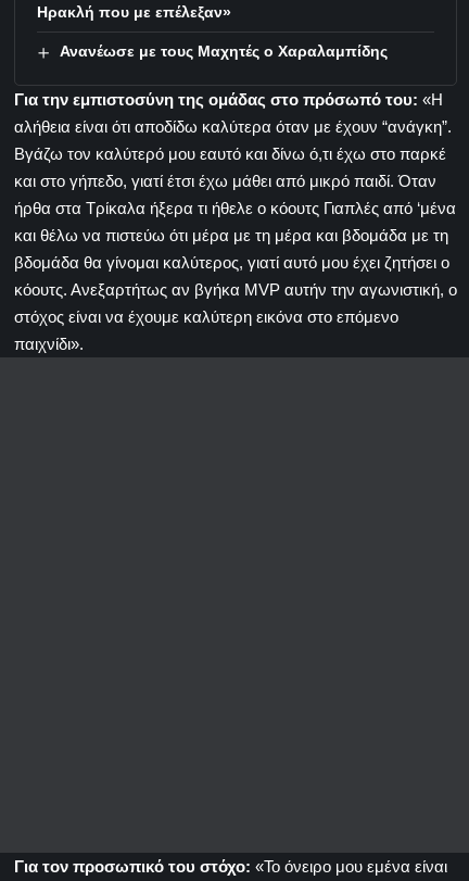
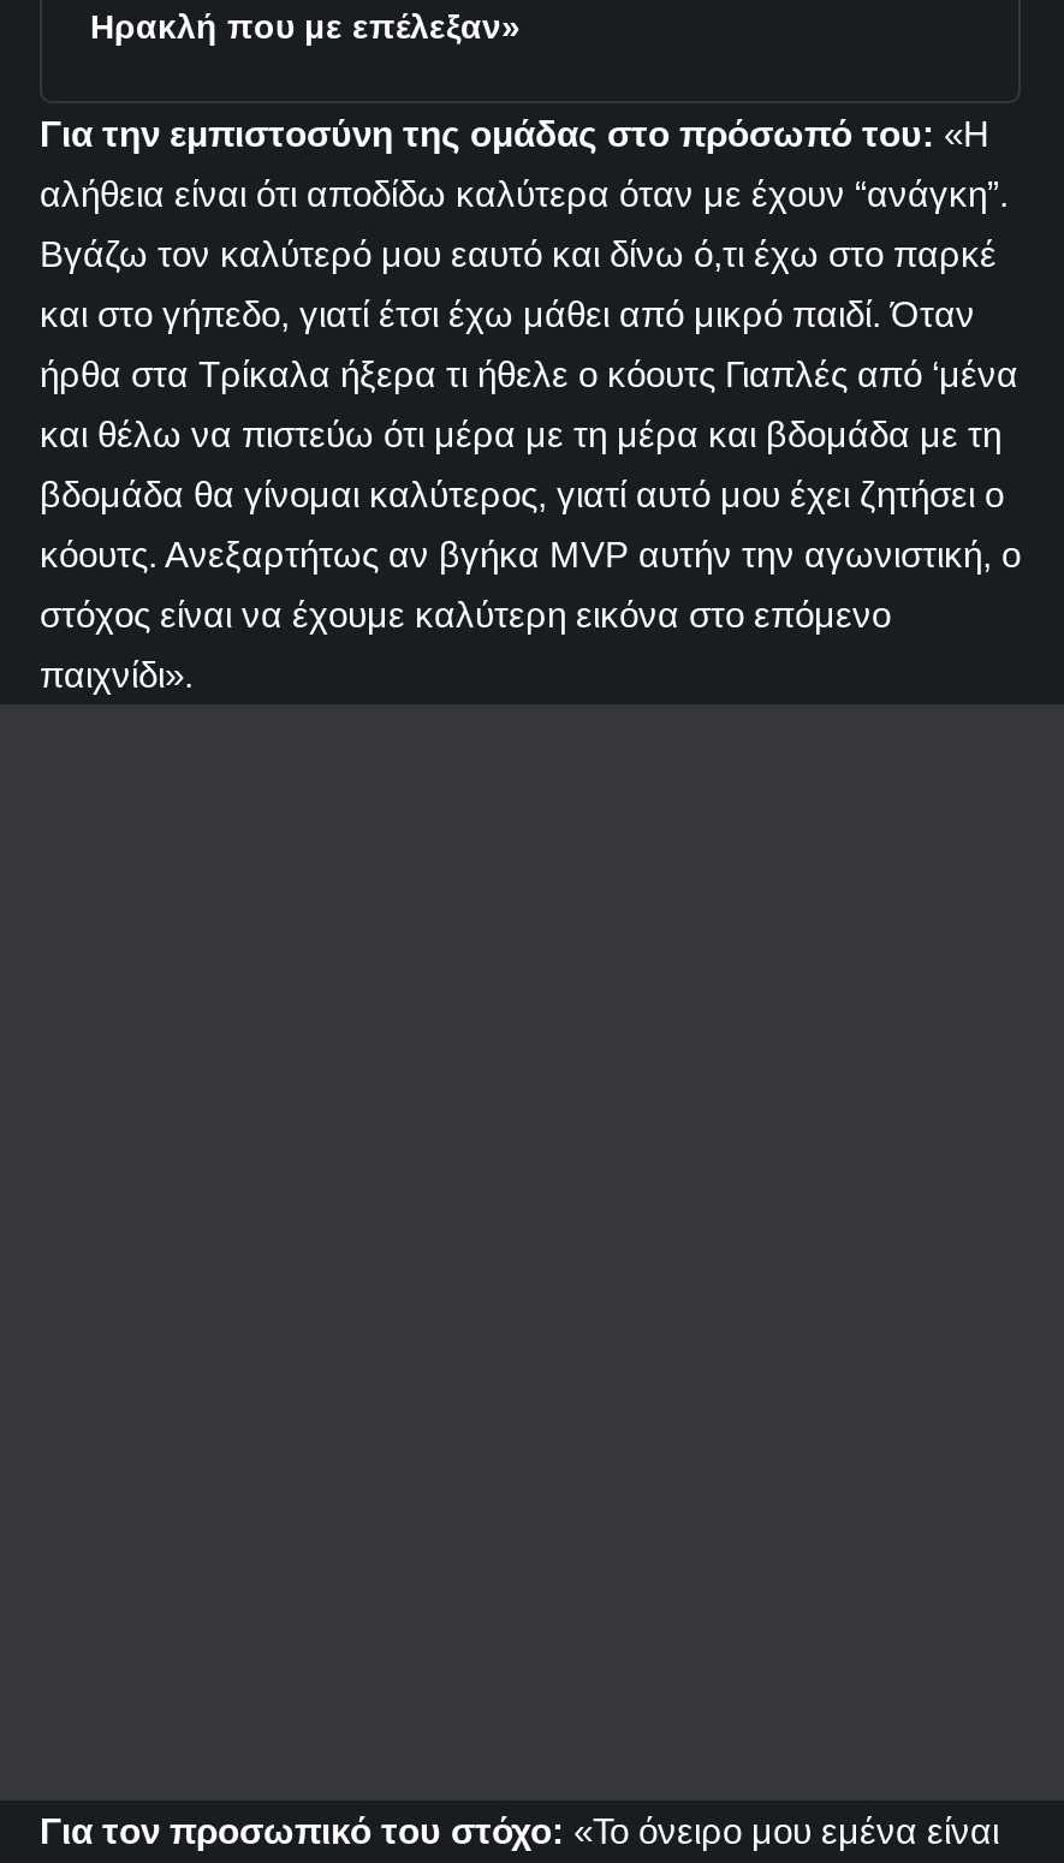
[60,43,387,60] Ανανέωσε με τους Μαχητές ο Χαραλαμπίδης -> none

